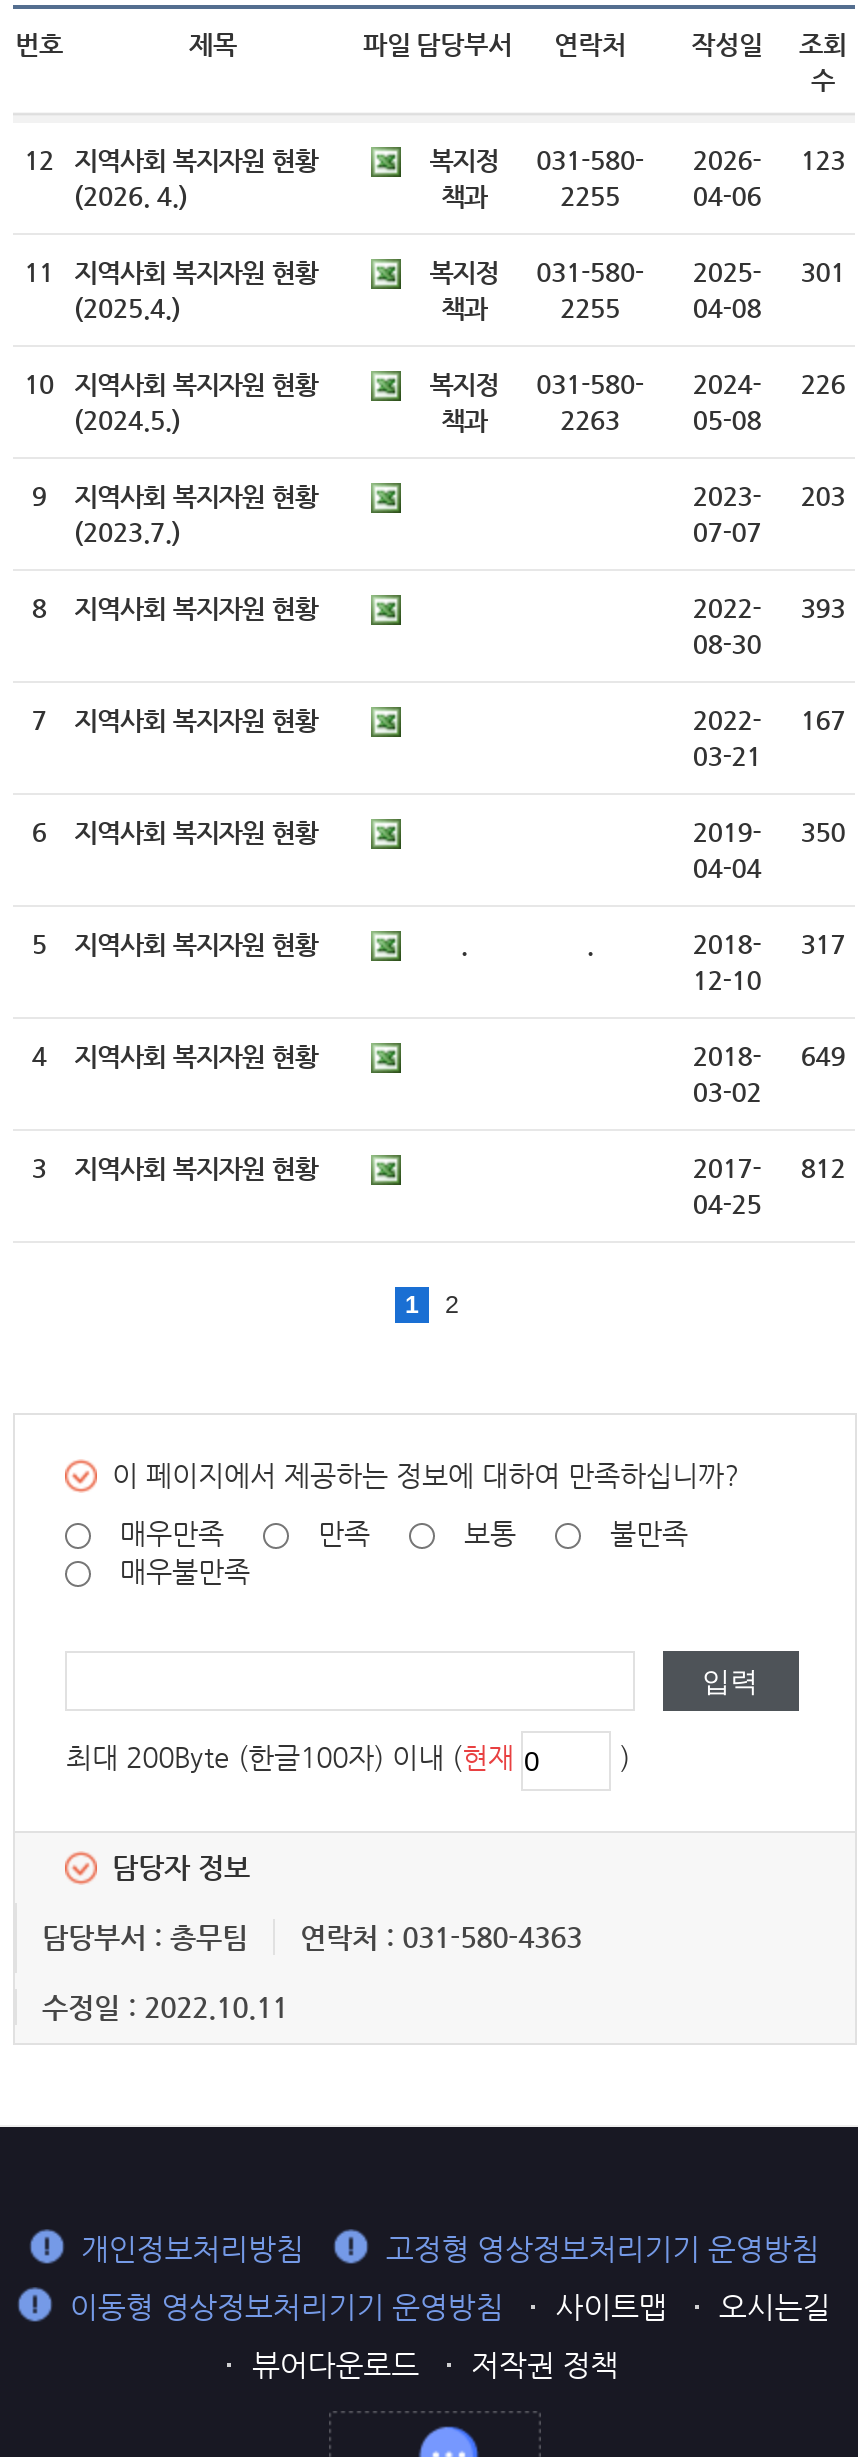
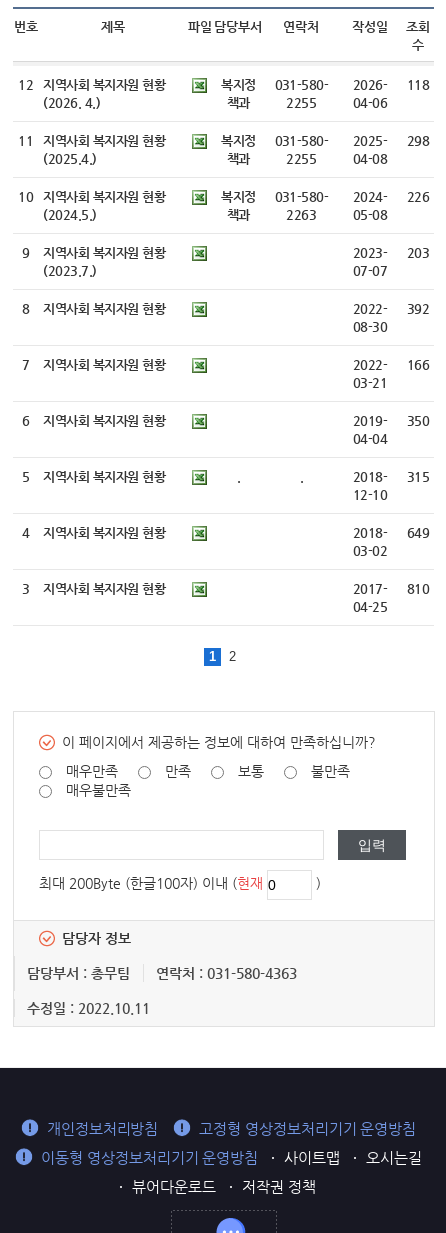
[429,145,845,175] 복지정 031-580- 2026- 123 -> [221,77,429,92] 복지정 031-580- 2026- 118
[429,257,845,287] 복지정 031-580- 2025- 301 -> [221,133,429,148] 복지정 031-580- 2025- 298
[692,593,845,623] 2022- 393 -> [353,301,429,316] 2022- 392
[692,705,845,735] 2022- 167 -> [353,357,429,372] 2022- 166
[692,929,845,959] 2018- 317 -> [353,469,429,484] 2018- 315
[692,1153,845,1183] 2017- 812 -> [353,581,429,596] 2017- 810

